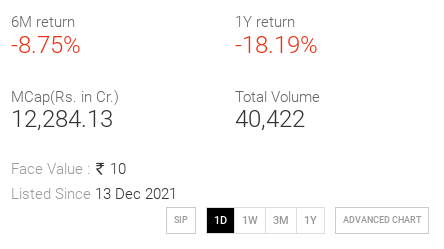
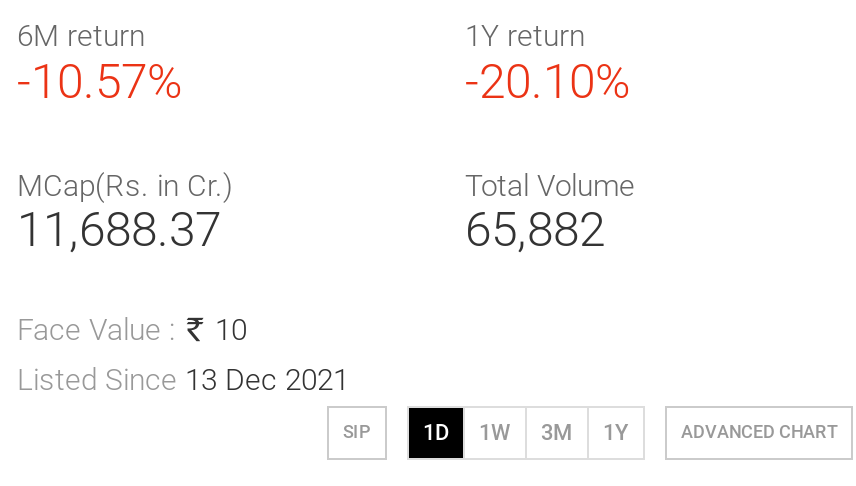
[11,31,81,59] -8.75% -> [17,54,183,110] -10.57%
[235,31,318,59] -18.19% -> [465,54,631,110] -20.10%
[11,105,113,133] 12,284.13 -> [17,202,221,258] 11,688.37
[235,105,305,133] 40,422 -> [465,202,605,258] 65,882

